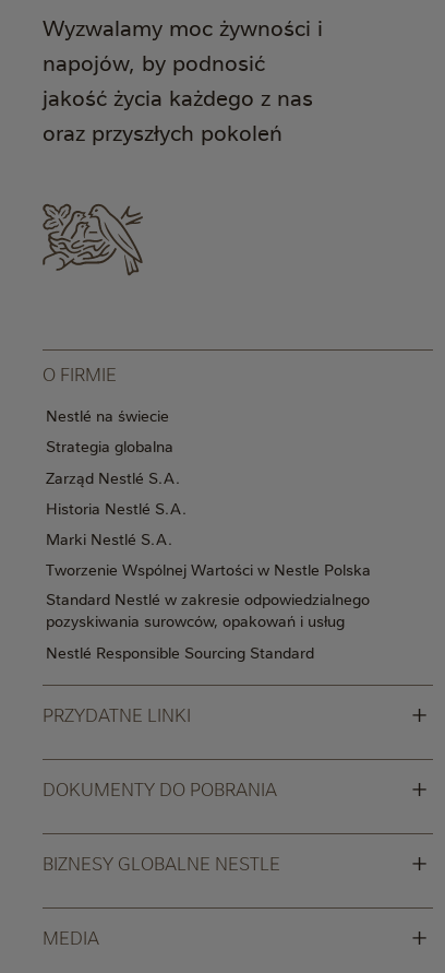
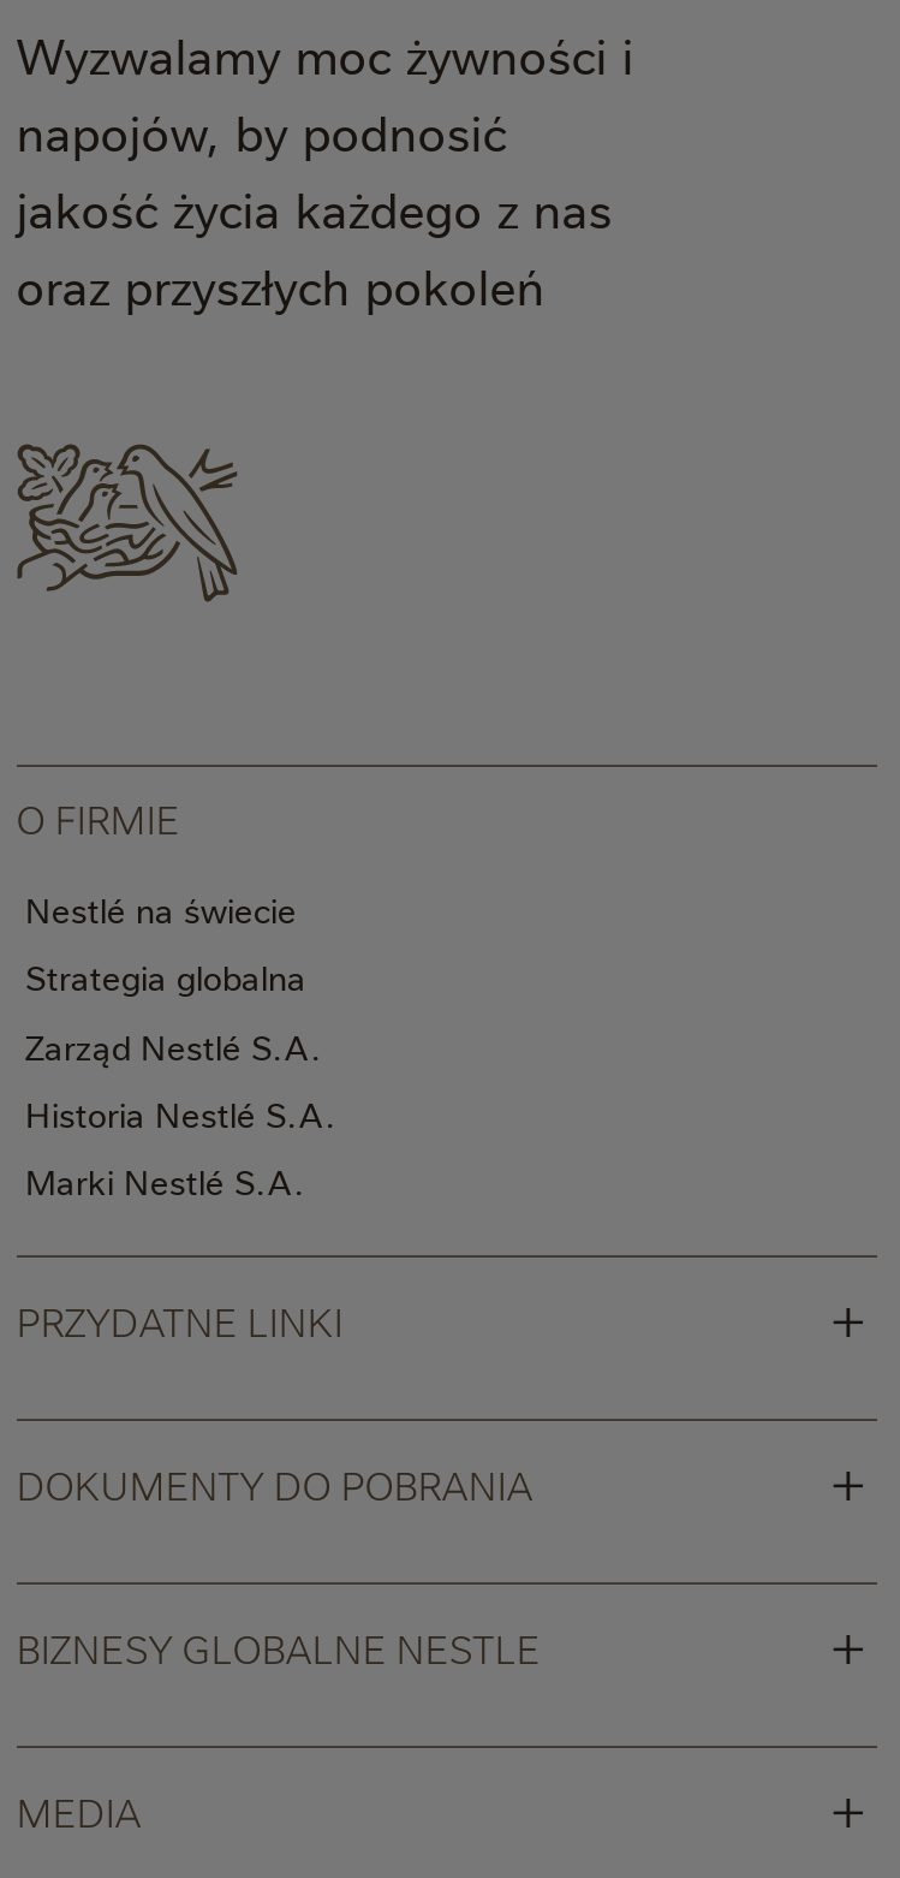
[46,559,371,661] Tworzenie Wspólnej Wartości w Nestle Polska | Standard Nestlé w zakresie odpowiedzialnego | pozyskiwania surowców, opakowań i usług | Nestlé Responsible Sourcing Standard -> none

